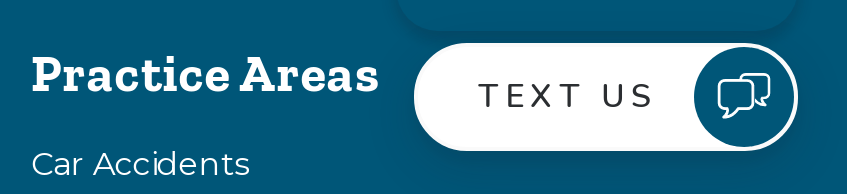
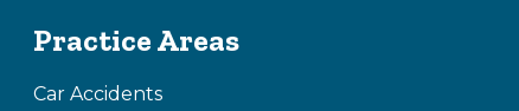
[412,40,800,154] [image] -> none

